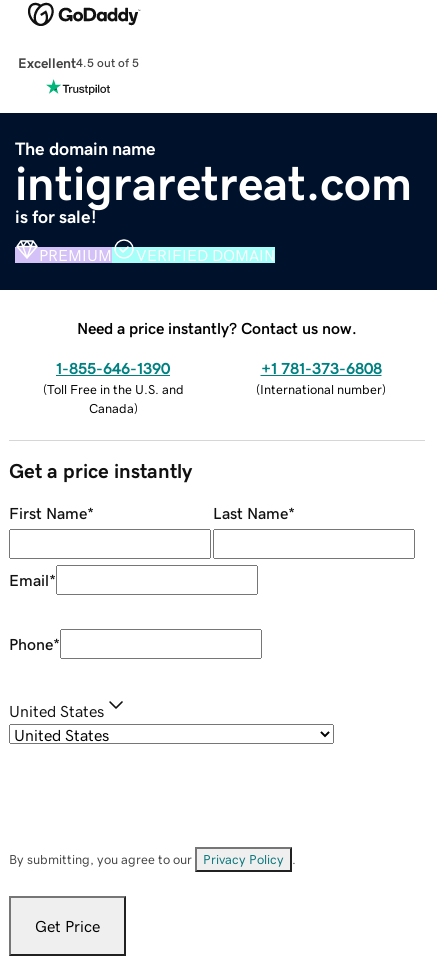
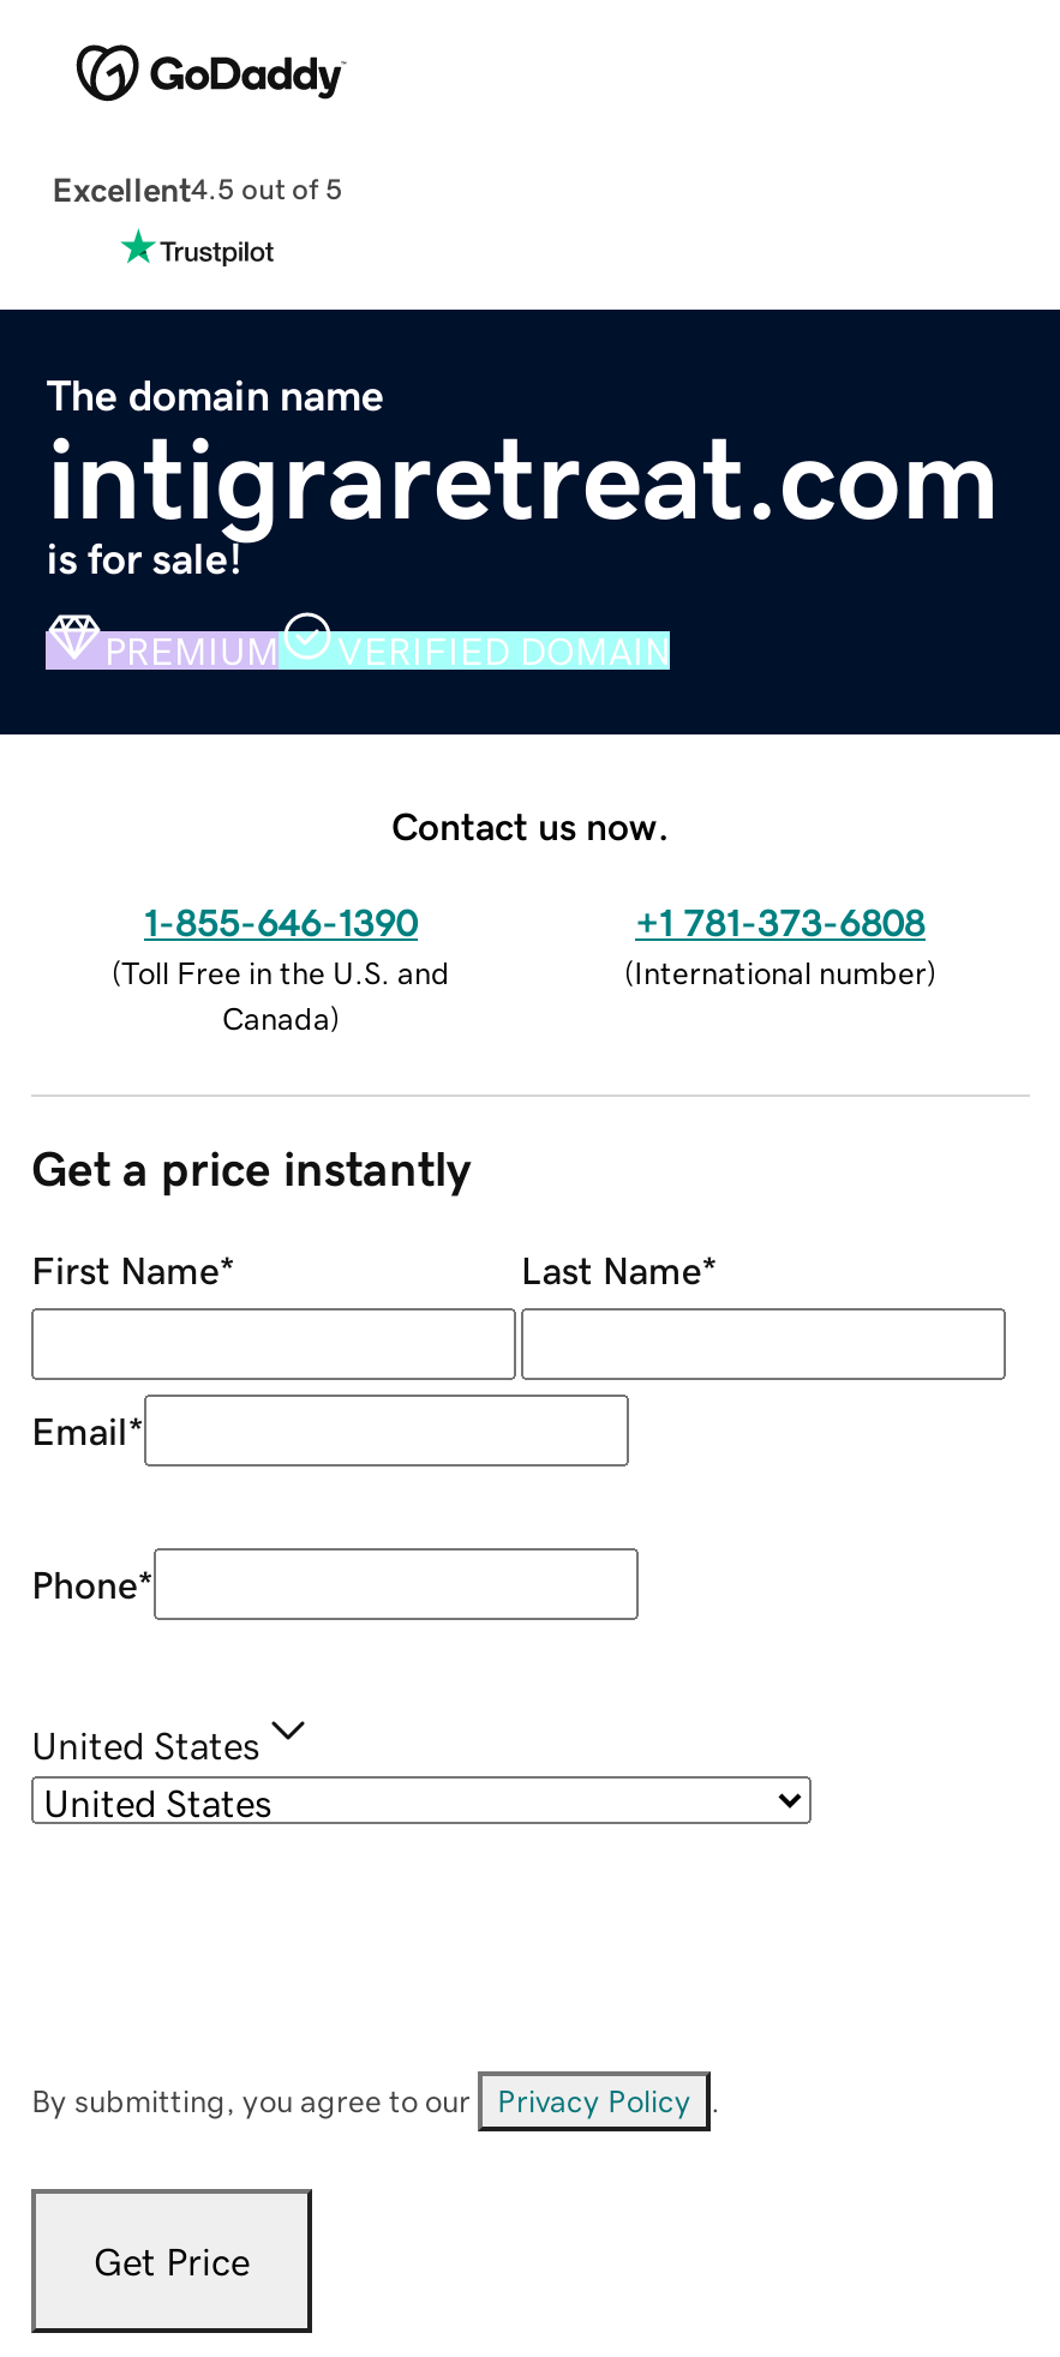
[77,320,357,336] Need a price instantly? Contact us now. -> [391,806,670,844] Contact us now.

